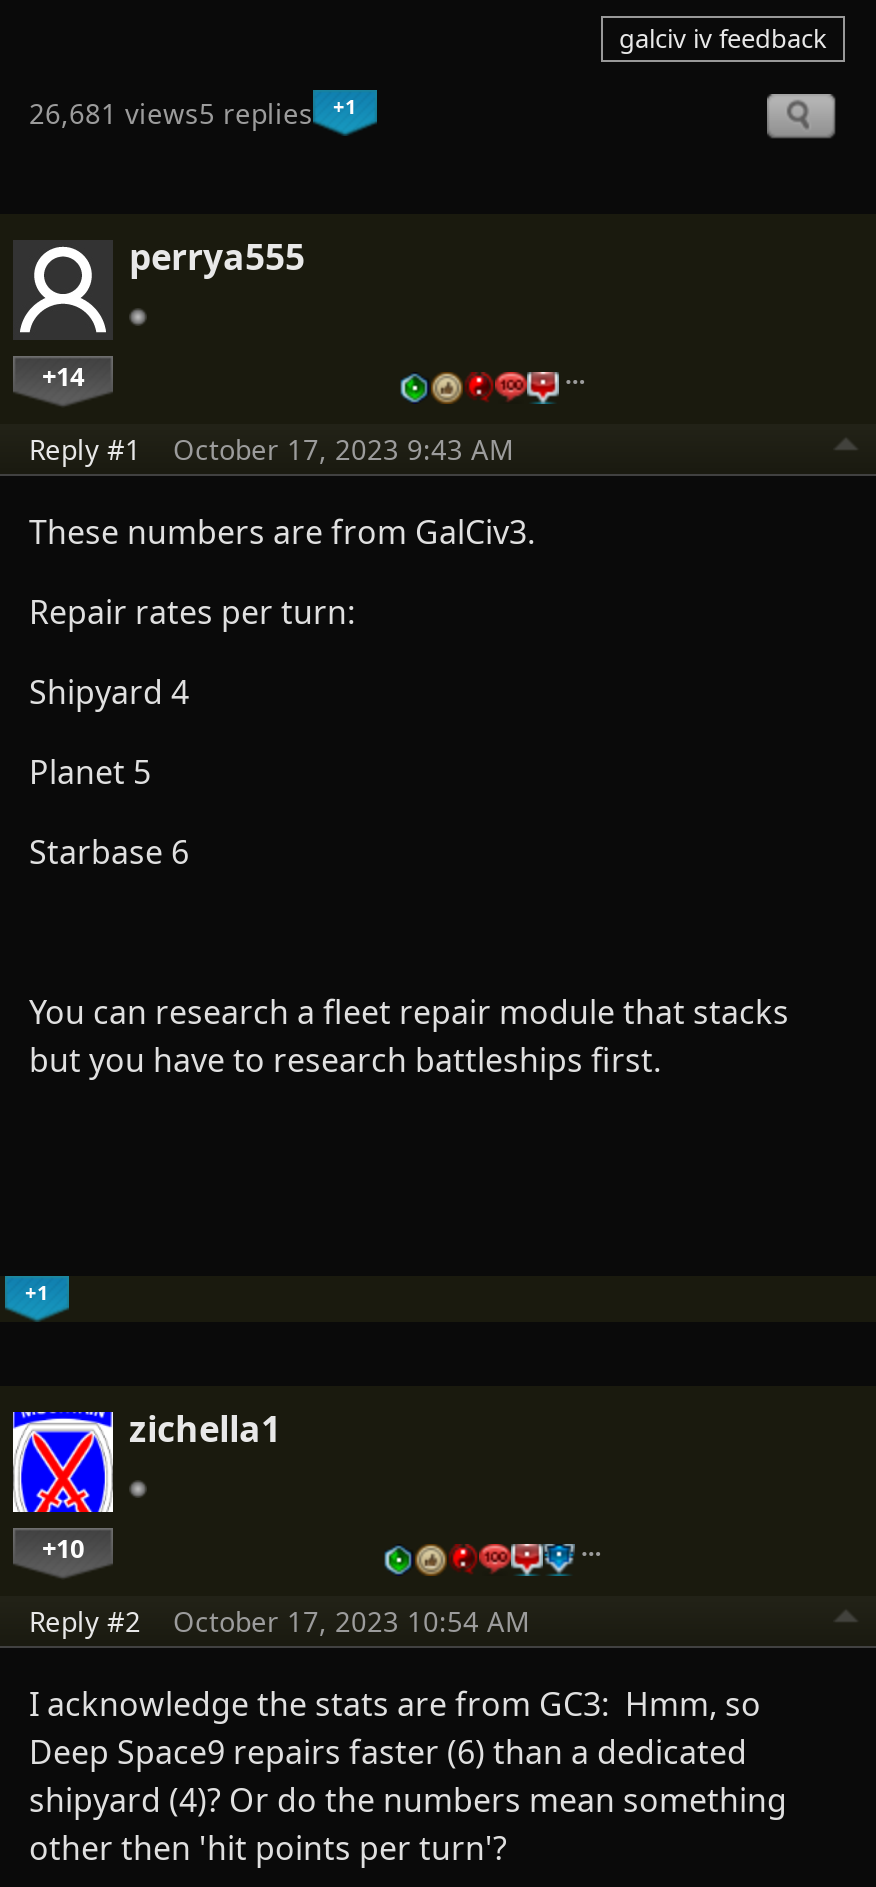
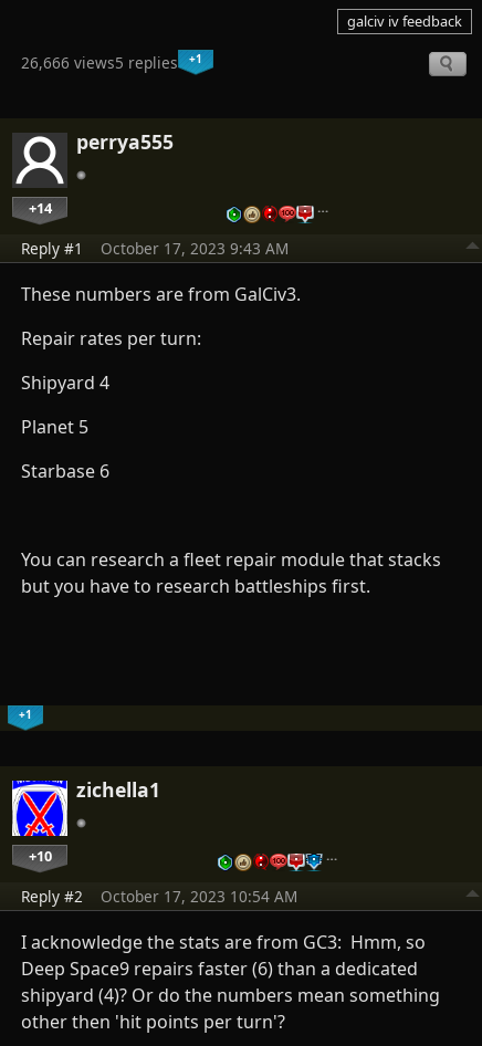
[29,94,313,132] 26,681 views5 replies -> [21,52,178,73] 26,666 views5 replies

